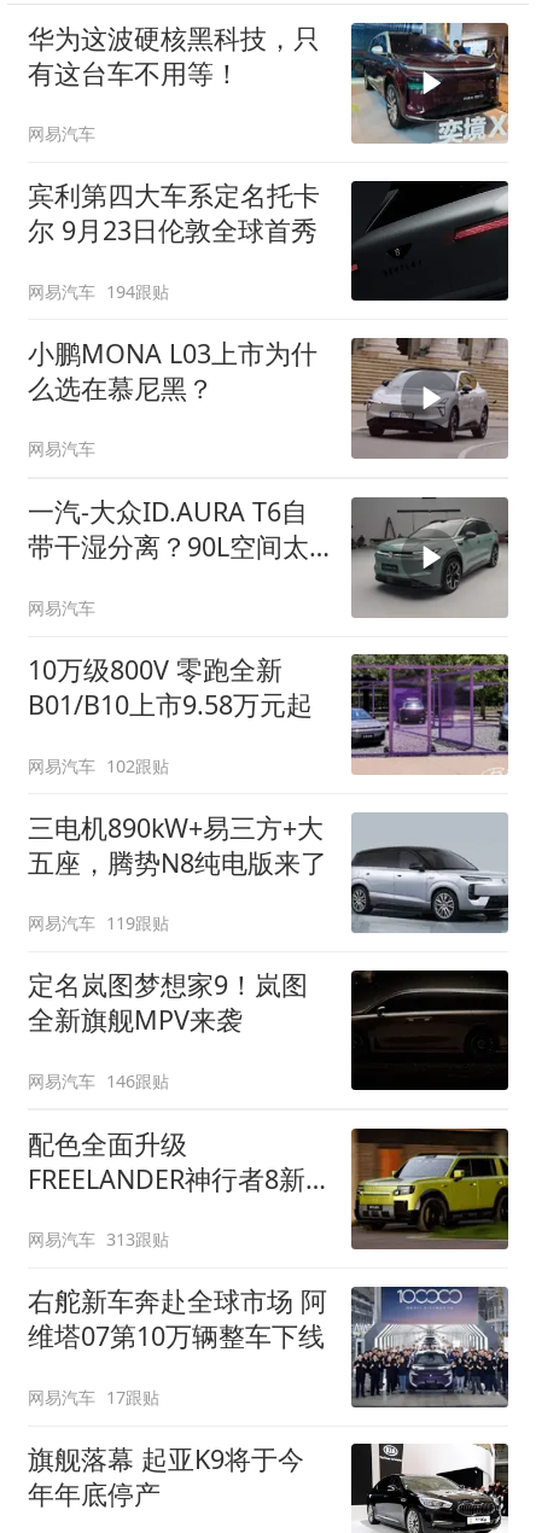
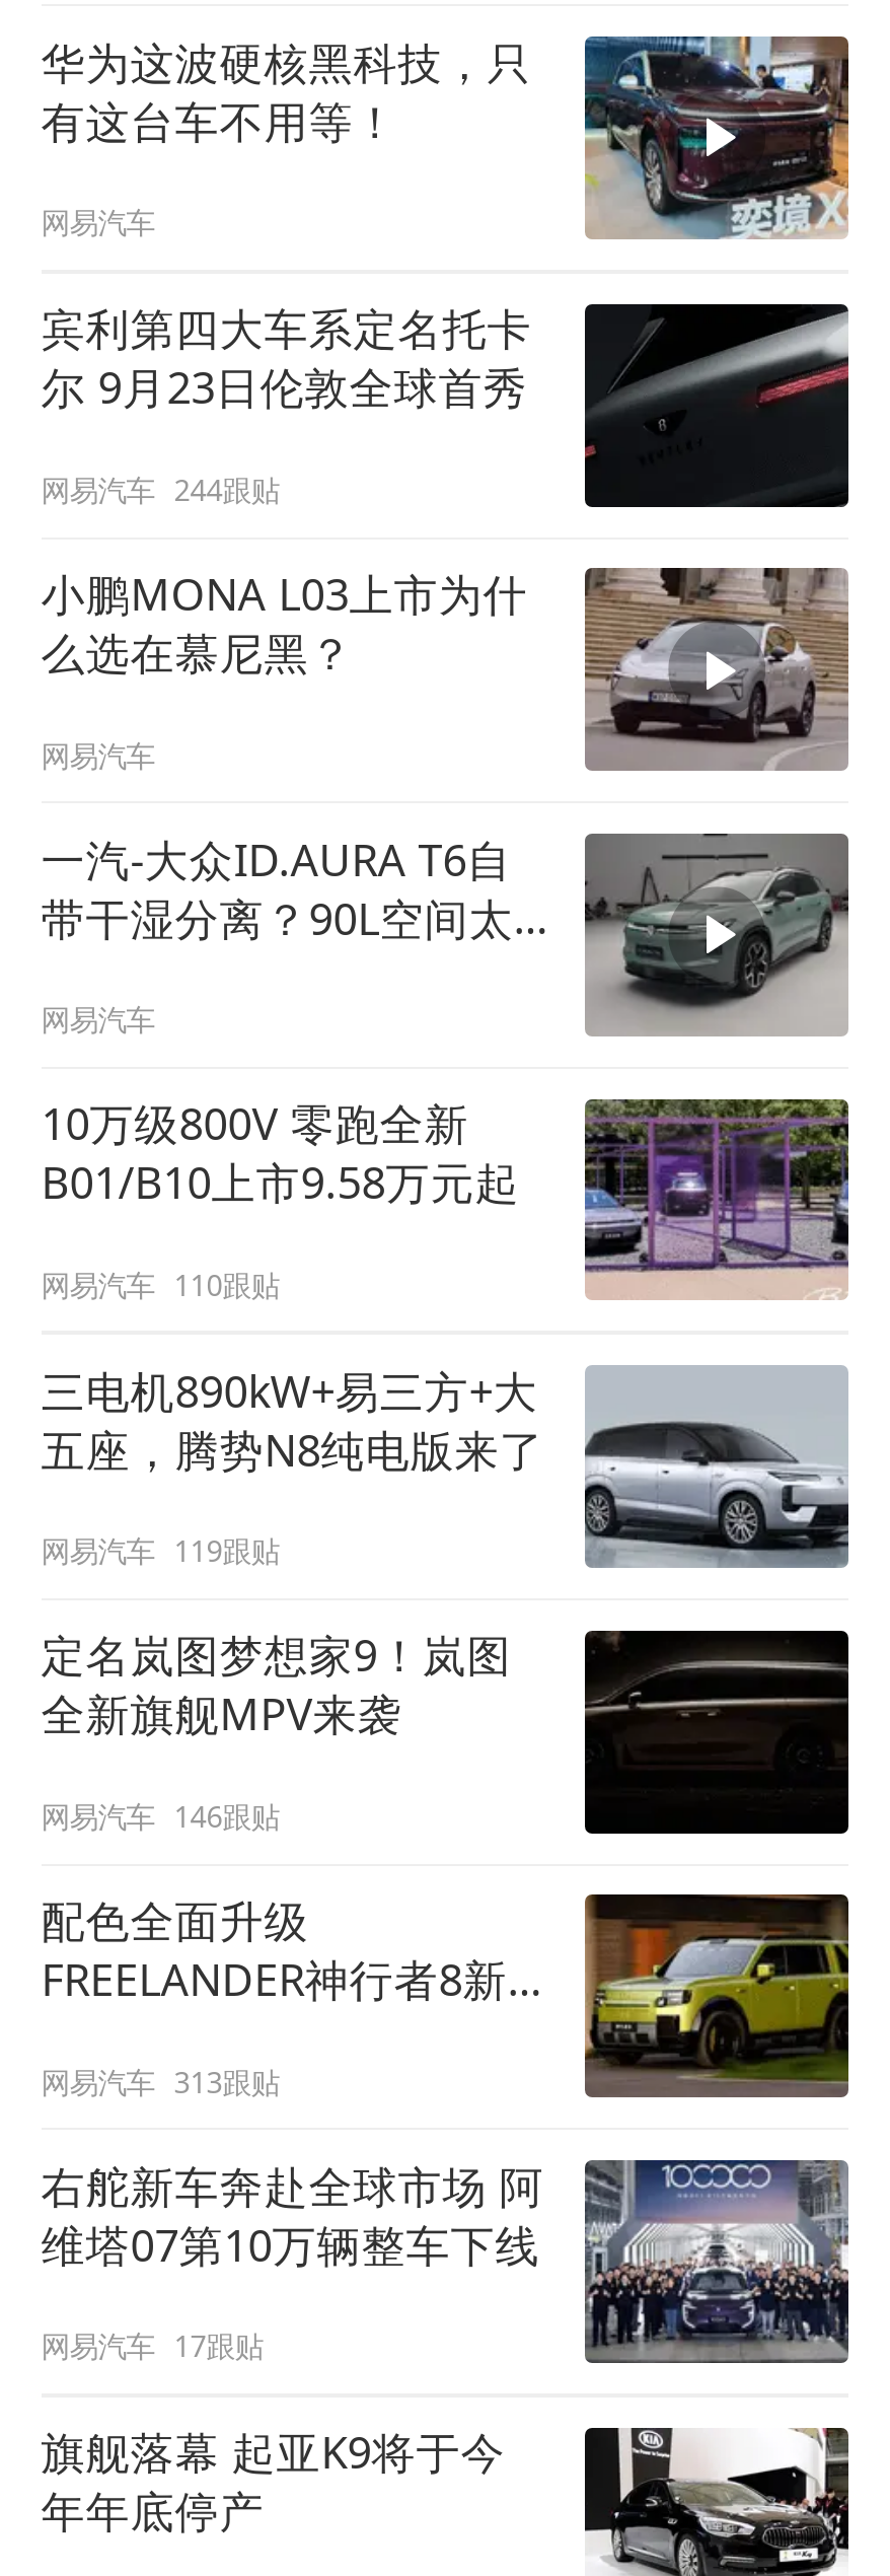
[27,280,169,303] 网易汽车 194跟贴 -> [41,470,279,509] 网易汽车 244跟贴
[27,754,169,777] 网易汽车 102跟贴 -> [41,1265,279,1303] 网易汽车 110跟贴

